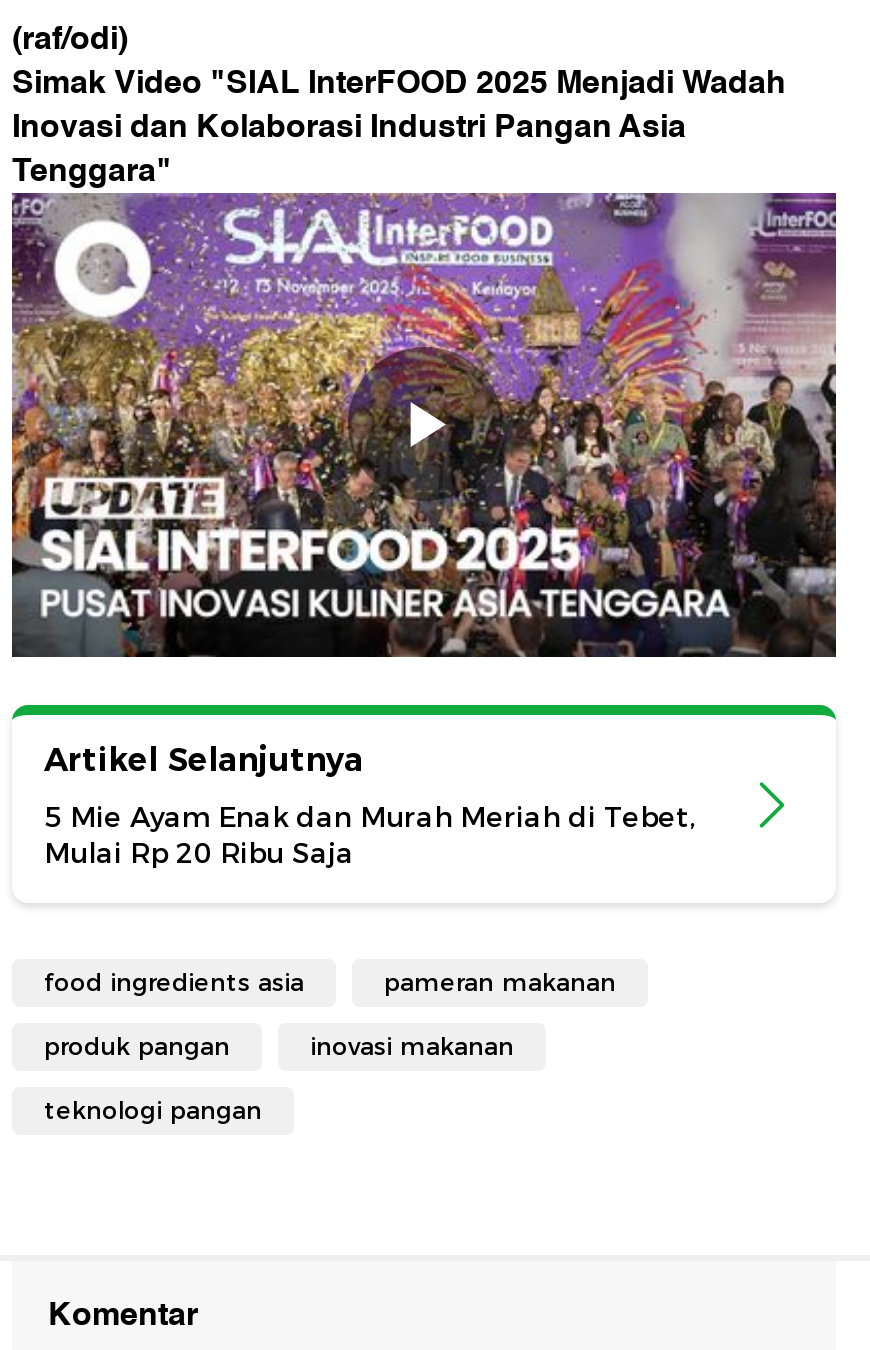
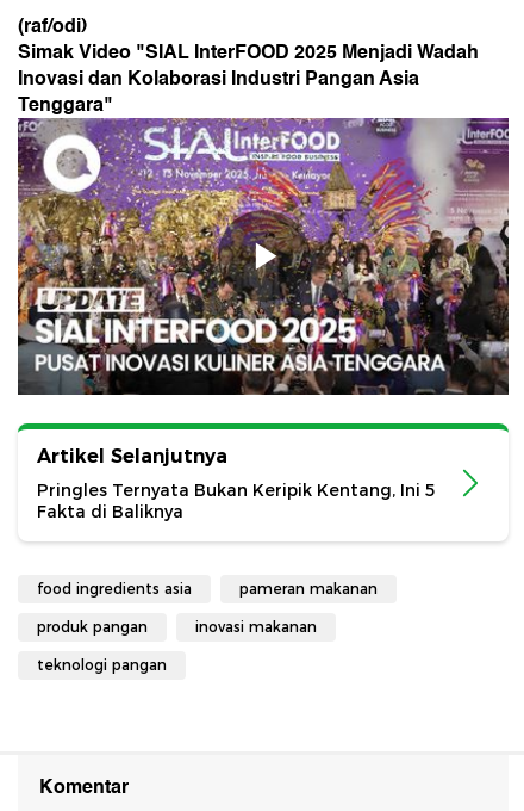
[44,799,696,871] 5 Mie Ayam Enak dan Murah Meriah di Tebet, | Mulai Rp 20 Ribu Saja -> [37,479,436,522] Pringles Ternyata Bukan Keripik Kentang, Ini 5 | Fakta di Baliknya

